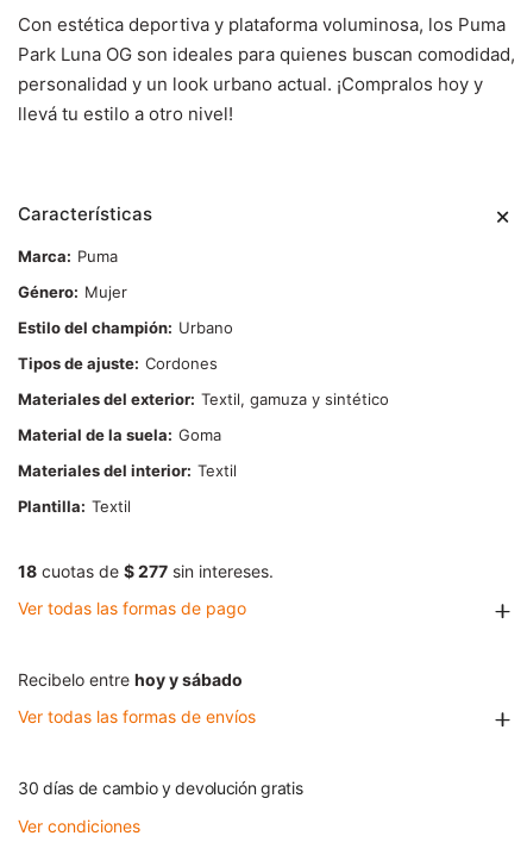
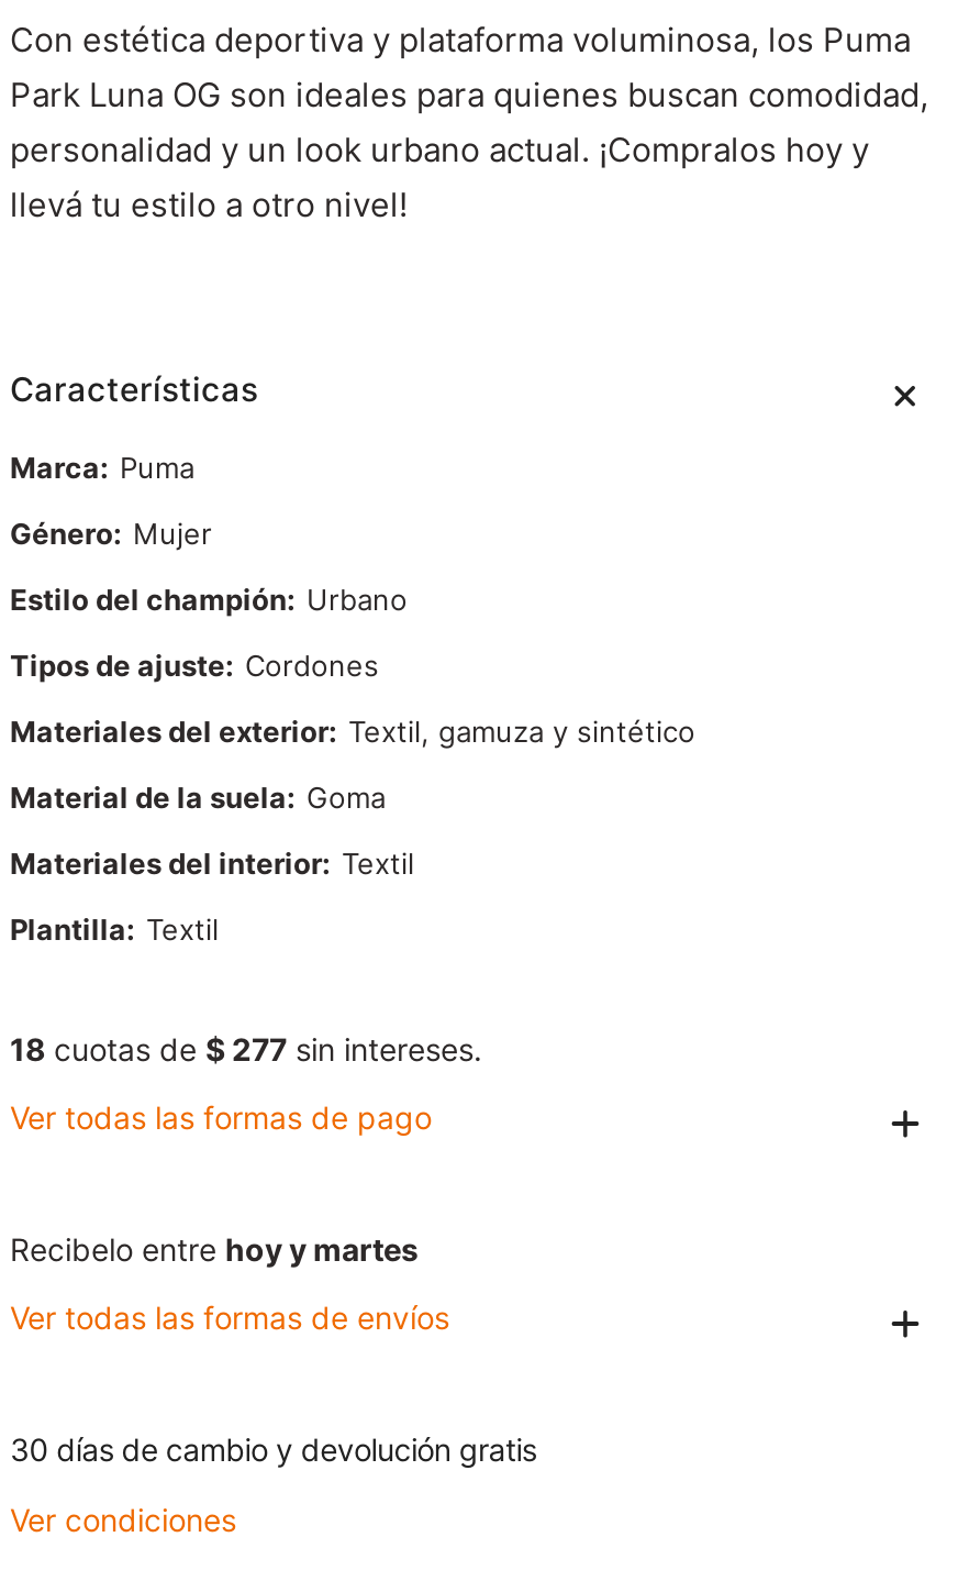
[18,669,243,690] Recibelo entre hoy y sábado -> [10,1230,419,1268] Recibelo entre hoy y martes

